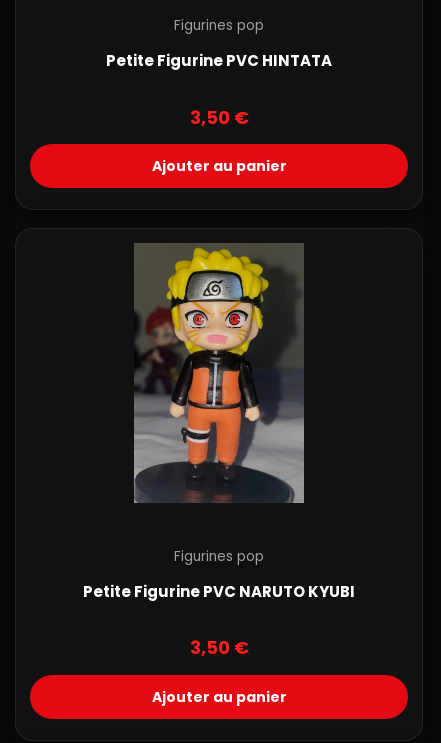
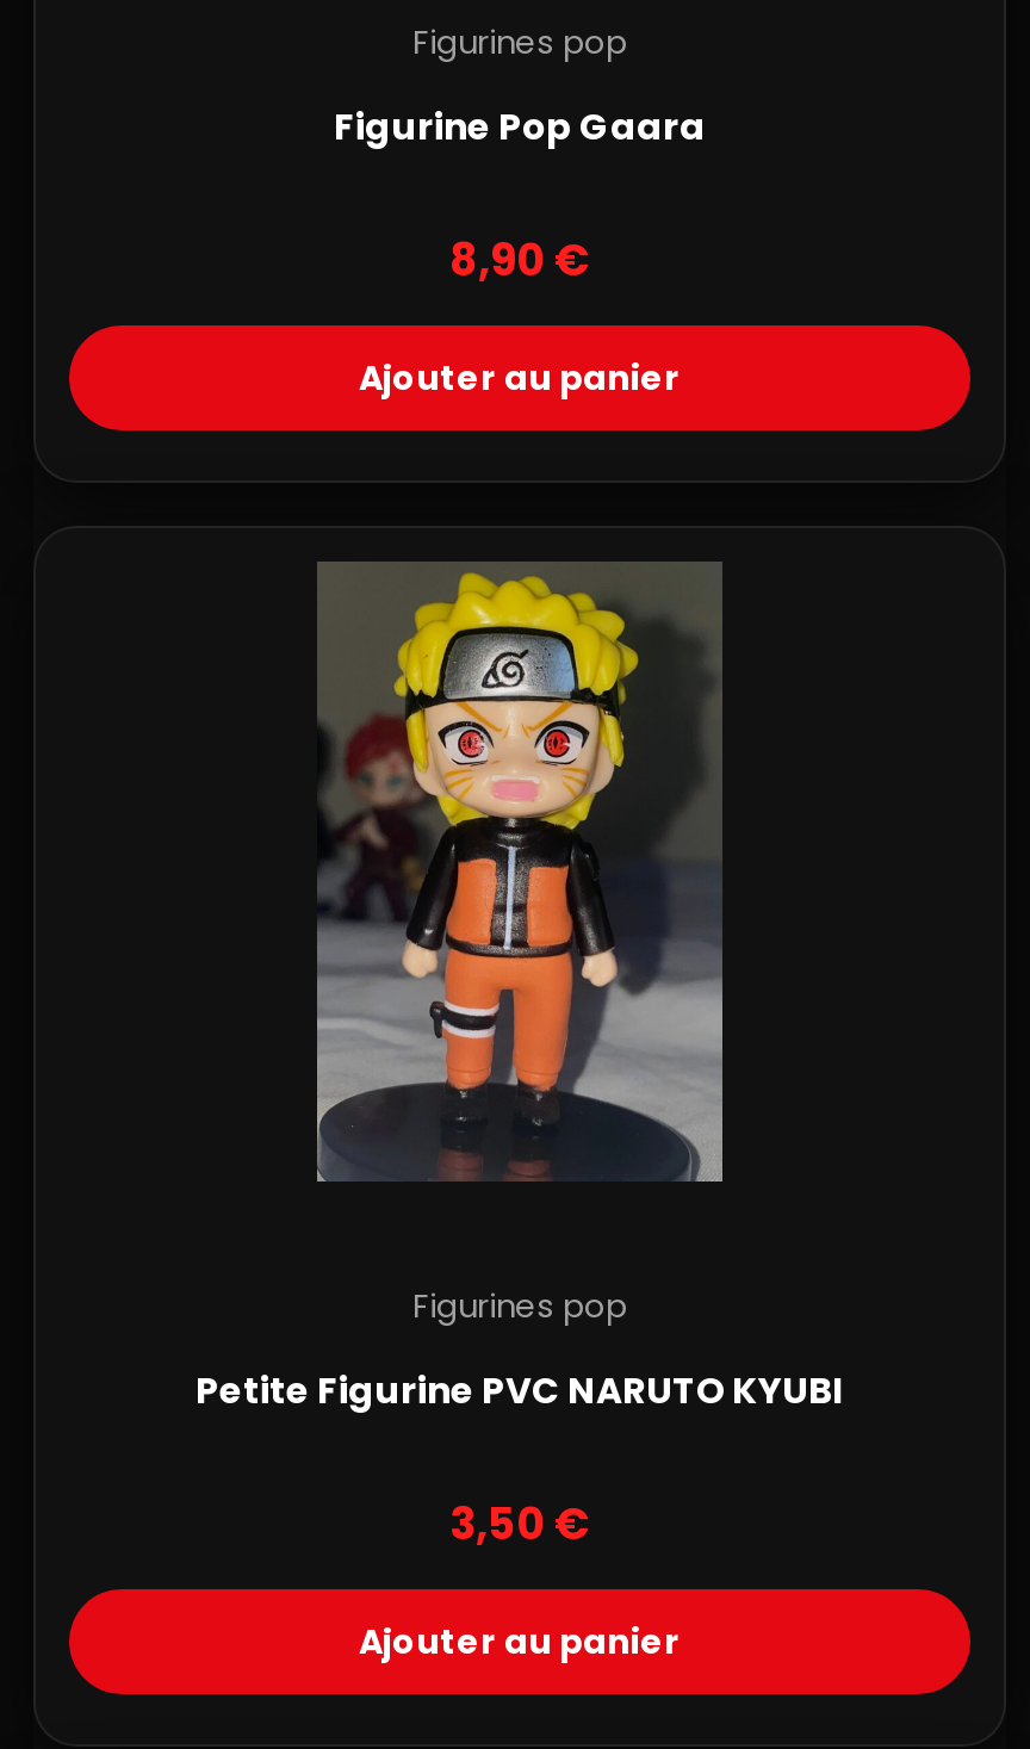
[106,50,332,71] Petite Figurine PVC HINTATA -> [334,101,706,151] Figurine Pop Gaara
[189,105,248,130] 3,50 € -> [449,231,590,290] 8,90 €

